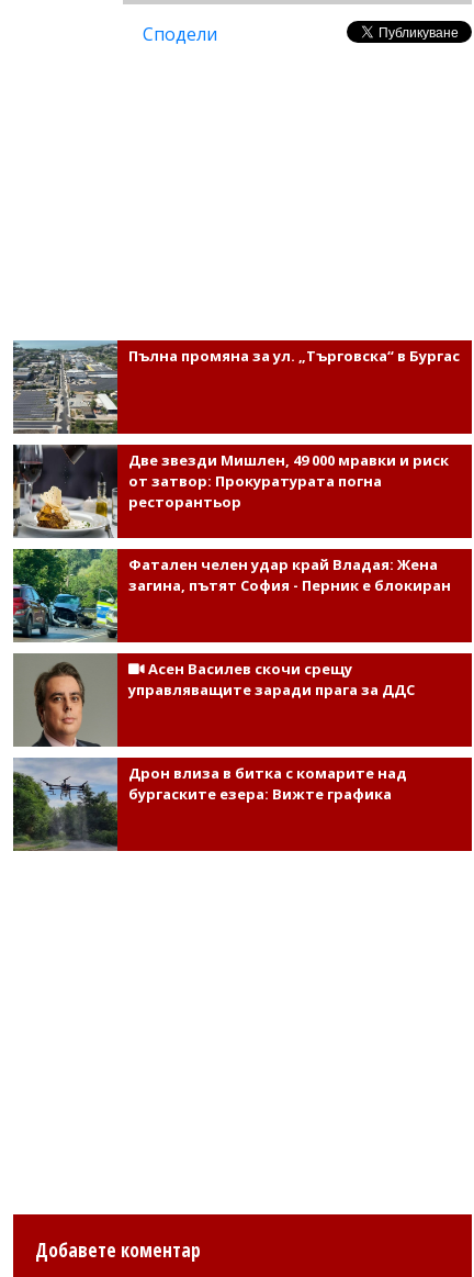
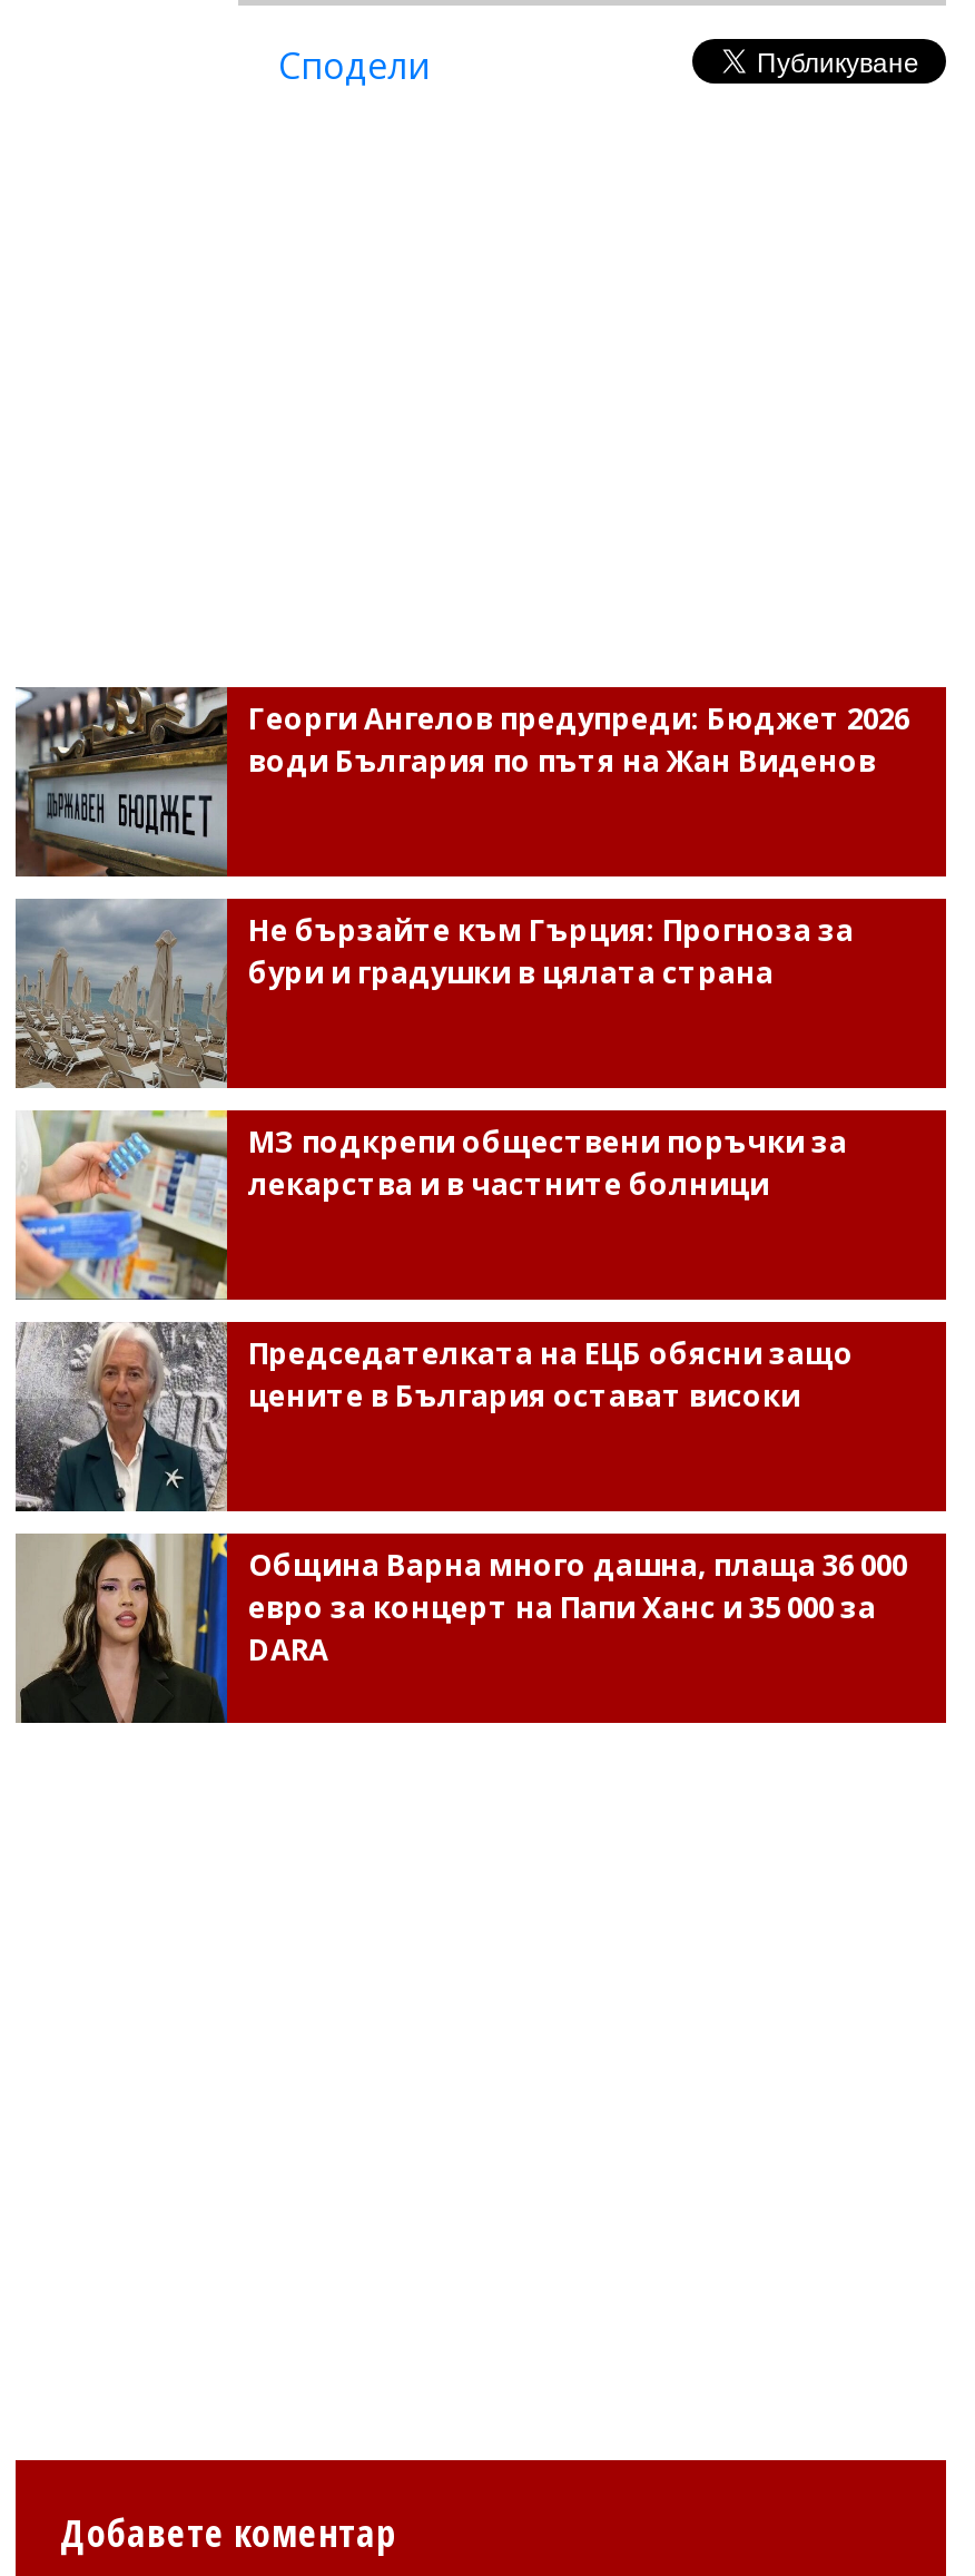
[12,340,459,434] [image] | Пълна промяна за ул. „Търговска“ в Бургас -> [16,685,909,874] [image] | Георги Ангелов предупреди: Бюджет 2026 | води България по пътя на Жан Виденов
[12,444,448,538] [image] | Две звезди Мишлен, 49 000 мравки и риск | от затвор: Прокуратурата погна | ресторантьор -> [13,899,854,1088] [image] | Не бързайте към Гърция: Прогноза за | бури и градушки в цялата страна
[12,548,450,642] [image] | Фатален челен удар край Владая: Жена | загина, пътят София - Перник е блокиран -> [13,1108,847,1300] [image] | МЗ подкрепи обществени поръчки за | лекарства и в частните болници
[13,653,414,747] [image] | Асен Василев скочи срещу | управляващите заради прага за ДДС -> [16,1324,854,1511] [image] | Председателката на ЕЦБ обясни защо | цените в България остават високи
[13,758,407,852] [image] | Дрон влиза в битка с комарите над | бургаските езера: Вижте графика -> [18,1531,907,1725] [image] | Община Варна много дашна, плаща 36 000 | евро за концерт на Папи Ханс и 35 000 за | DARA

